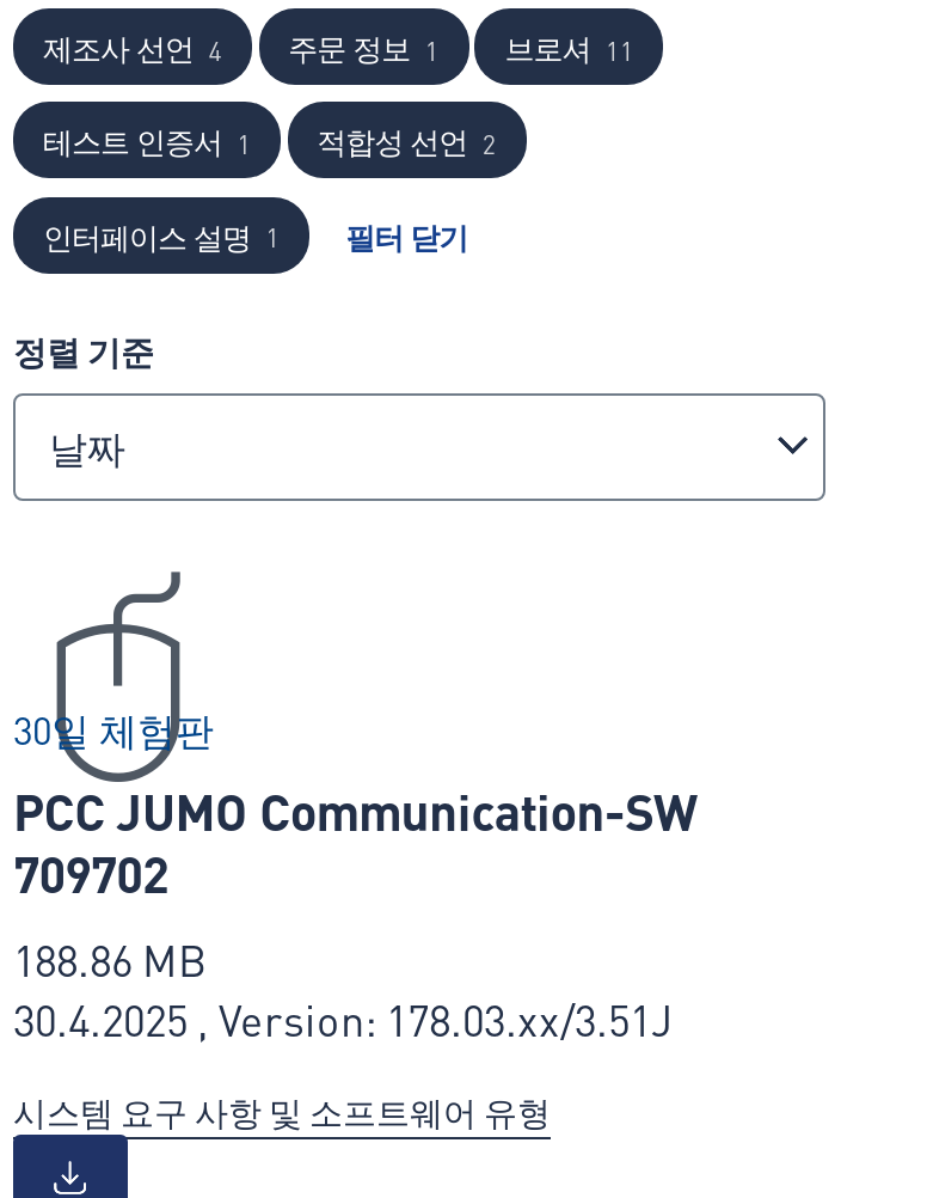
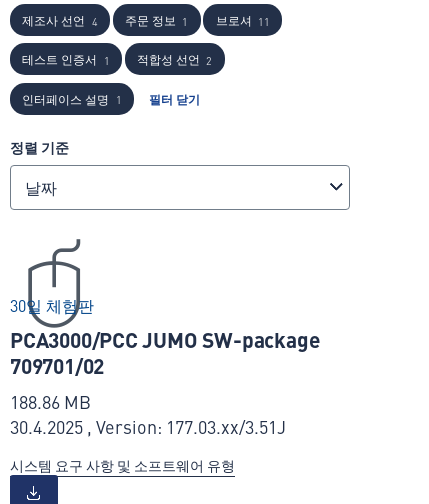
[13,774,698,846] PCC JUMO Communication-SW -> [10,324,320,354] PCA3000/PCC JUMO SW-package
[13,836,168,908] 709702 -> [10,350,104,380] 709701/02
[13,989,673,1049] 30.4.2025 , Version: 178.03.xx/3.51J -> [10,414,286,439] 30.4.2025 , Version: 177.03.xx/3.51J

